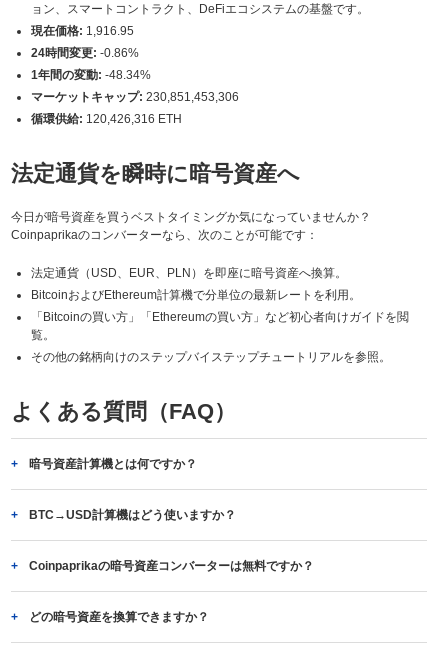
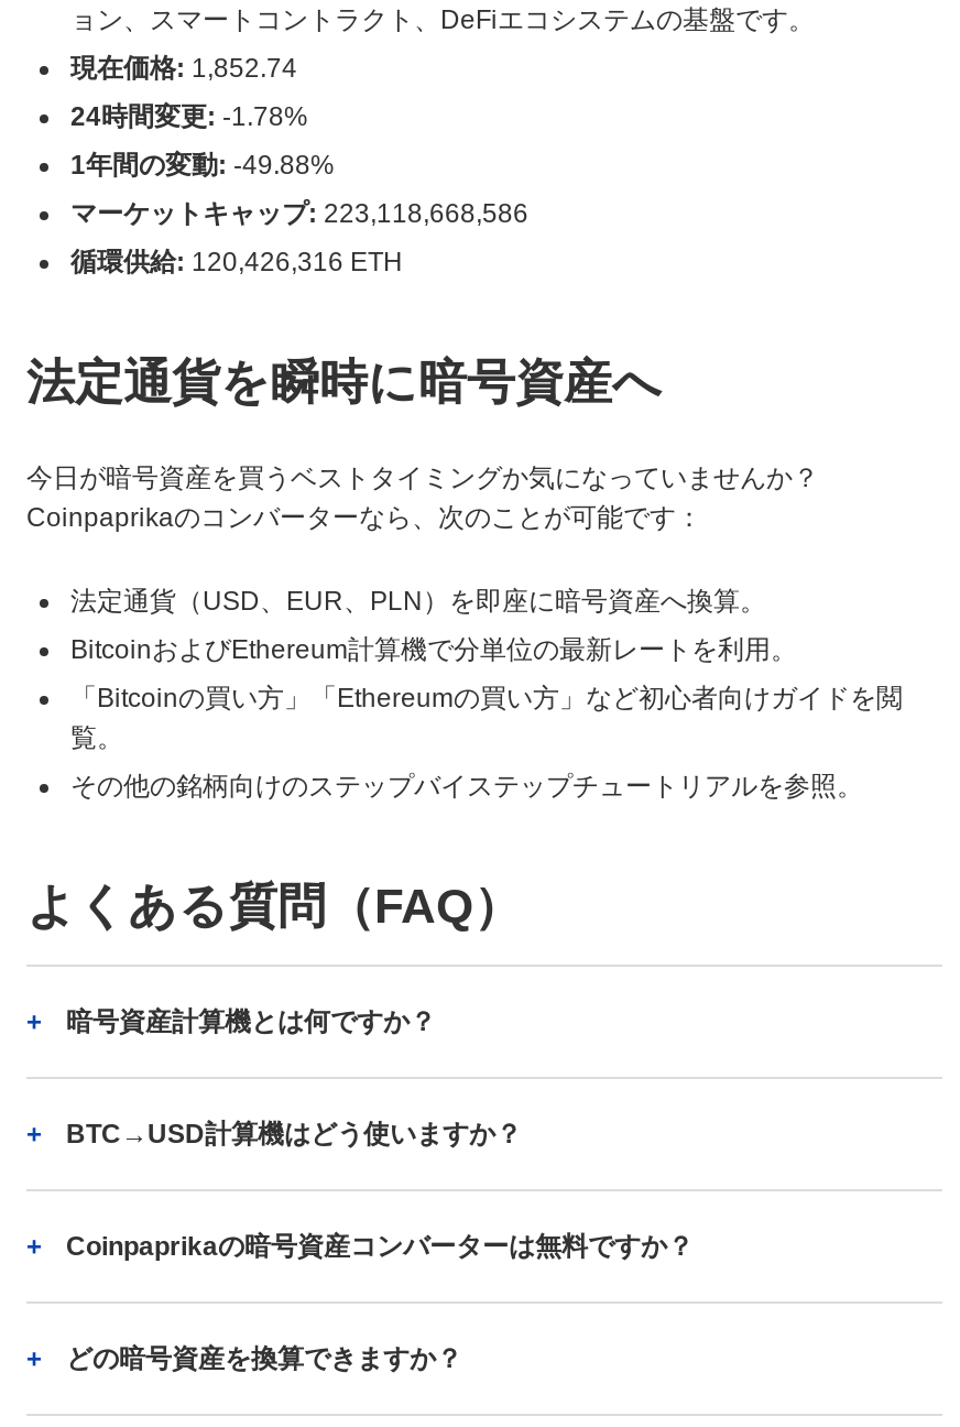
[31,24,134,38] 現在価格: 1,916.95 -> [70,53,297,84] 現在価格: 1,852.74
[31,46,139,60] 24時間変更: -0.86% -> [70,101,308,132] 24時間変更: -1.78%
[31,68,151,82] 1年間の変動: -48.34% -> [70,150,335,181] 1年間の変動: -49.88%
[31,90,239,104] マーケットキャップ: 230,851,453,306 -> [70,198,528,229] マーケットキャップ: 223,118,668,586

